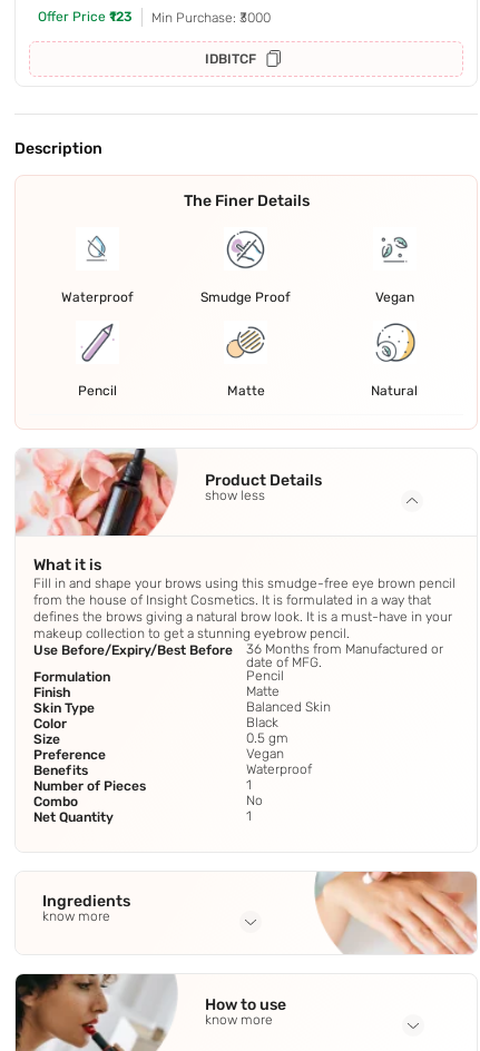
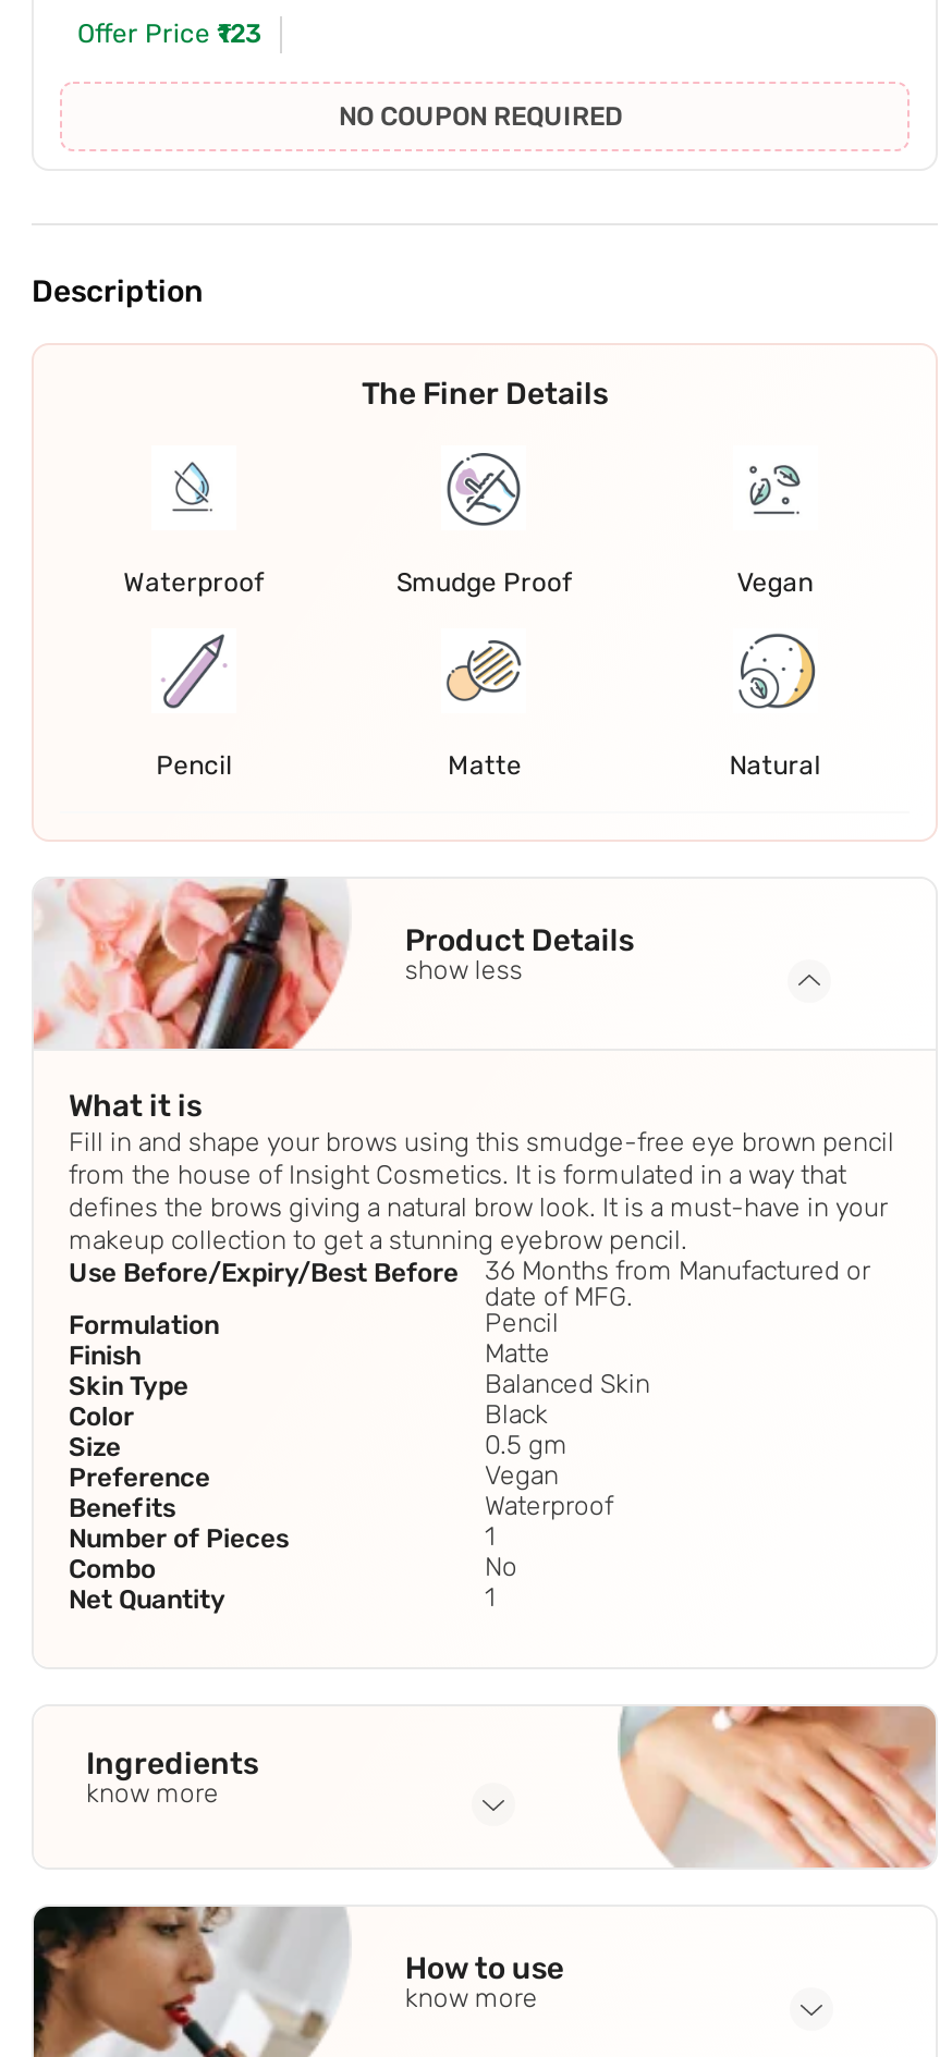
[151,10,271,67] Min Purchase: ₹3000 | IDBITCF -> [339,102,622,132] NO COUPON REQUIRED

